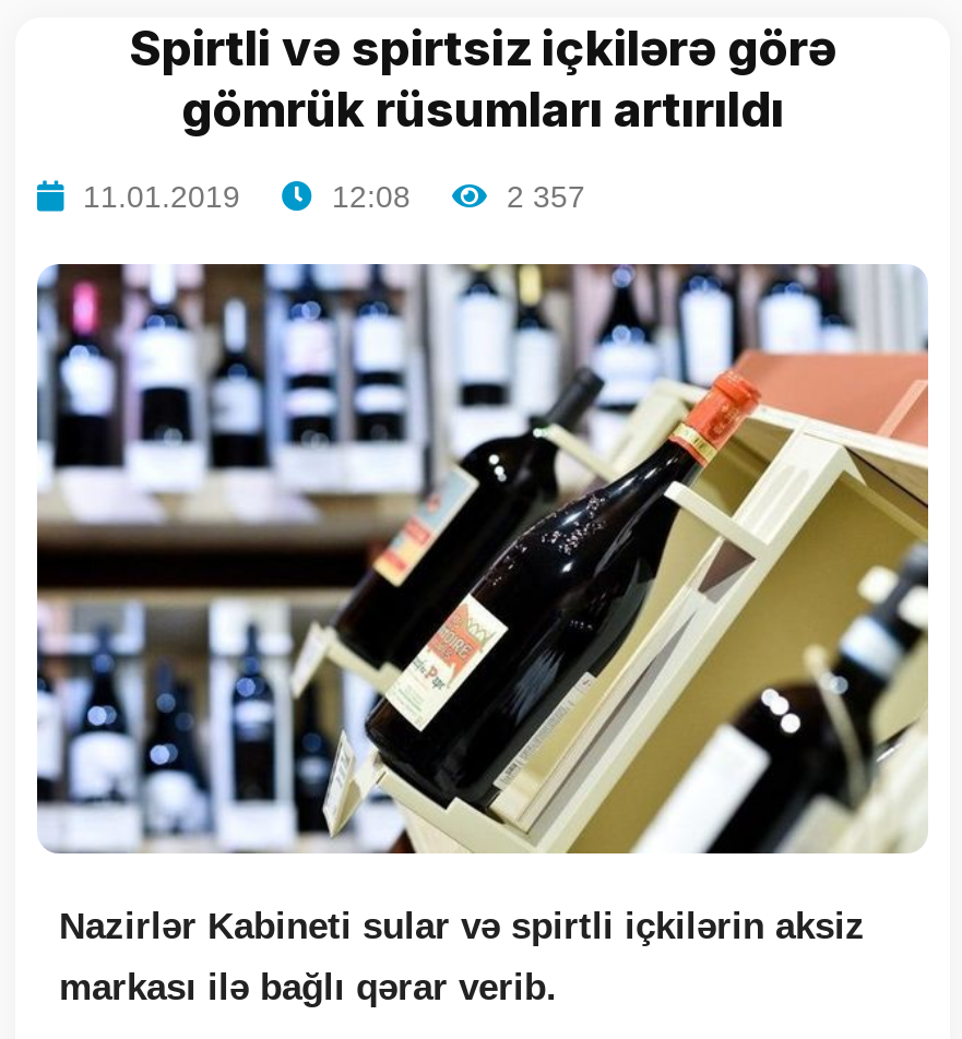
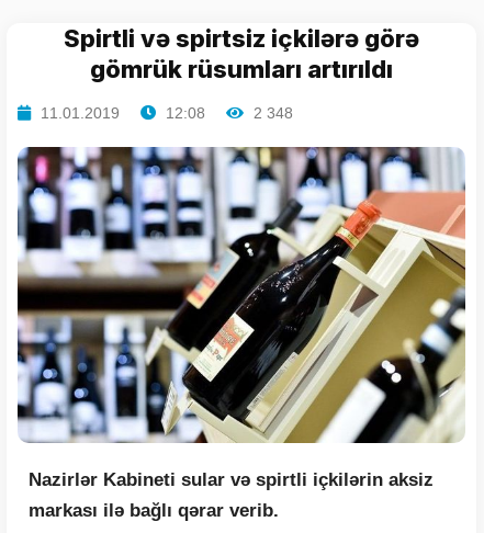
[498,179,585,214] 2 357 -> [249,104,293,122] 2 348

